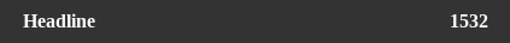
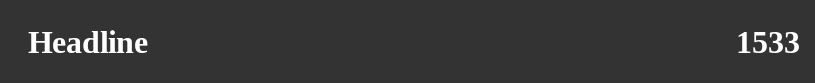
[450,11,488,31] 1532 -> [736,25,800,59] 1533

